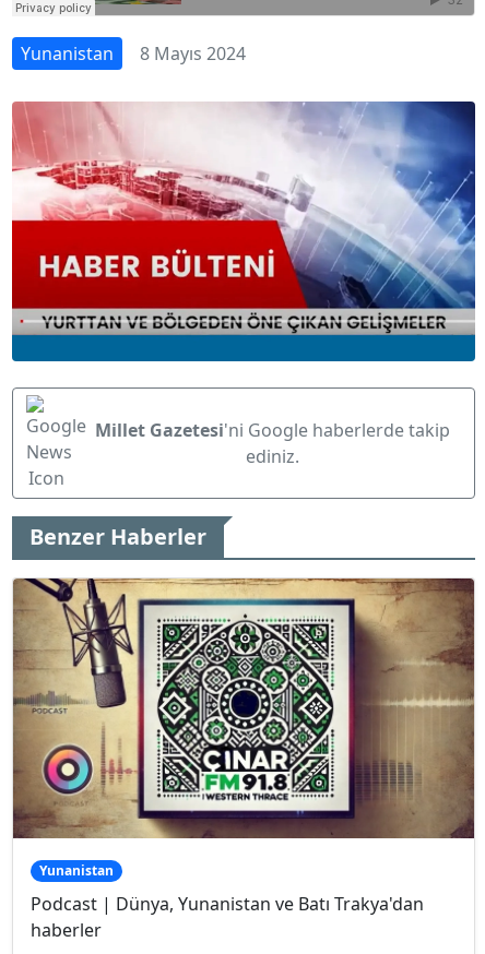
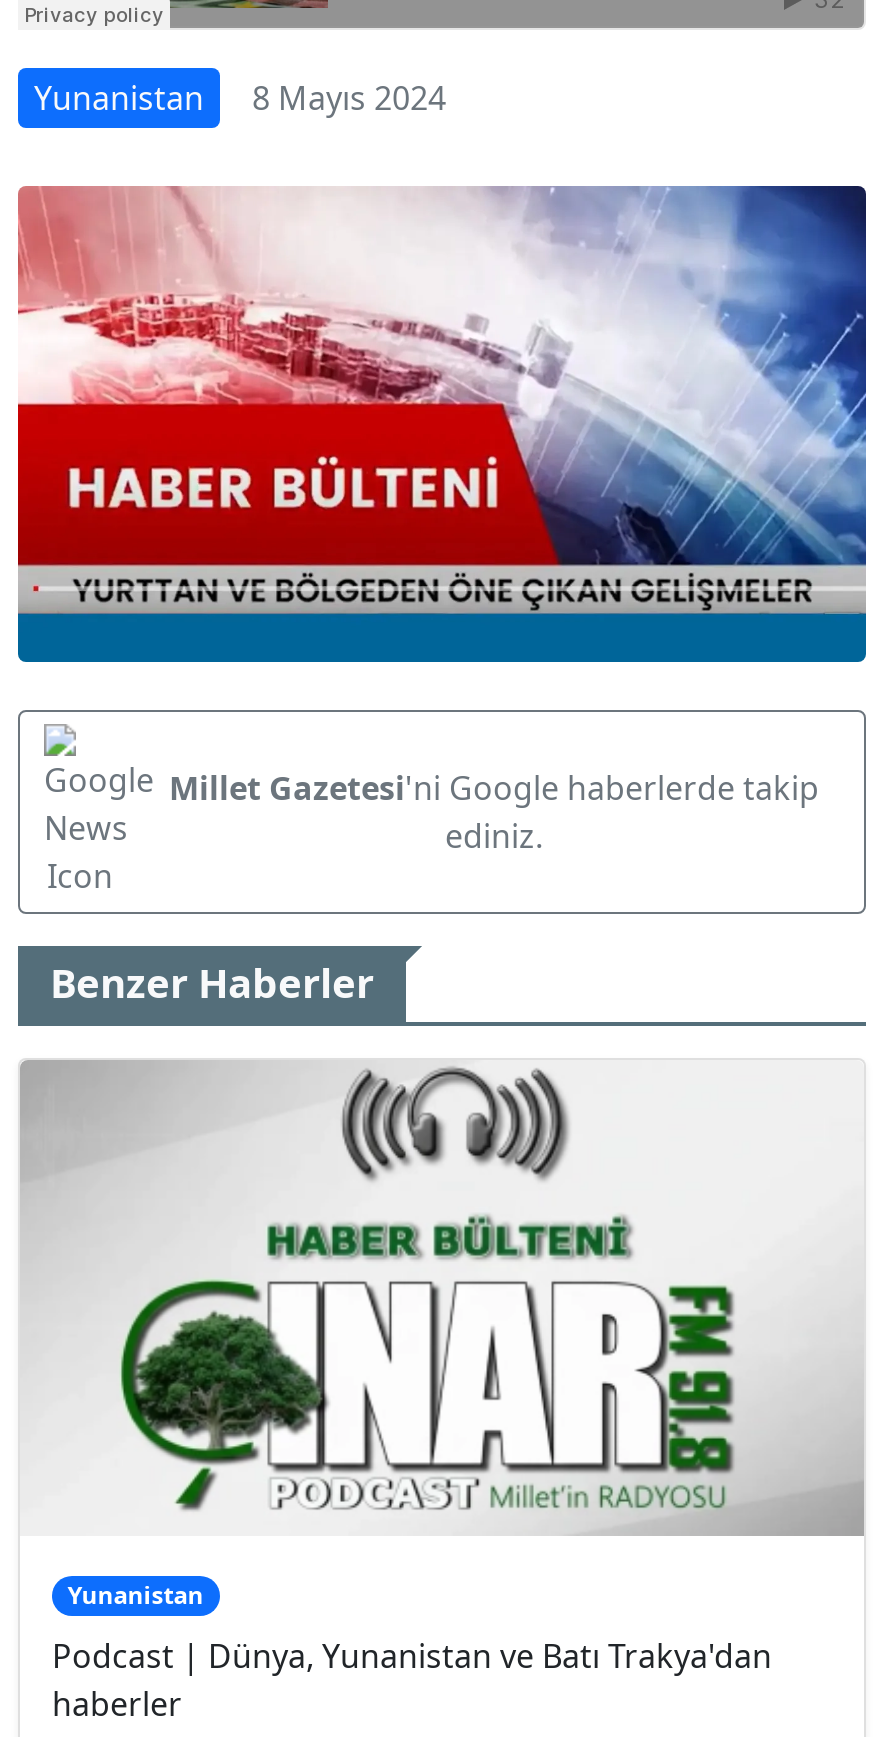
[12,577,475,839] [image] -> [20,1060,864,1536] [image]

